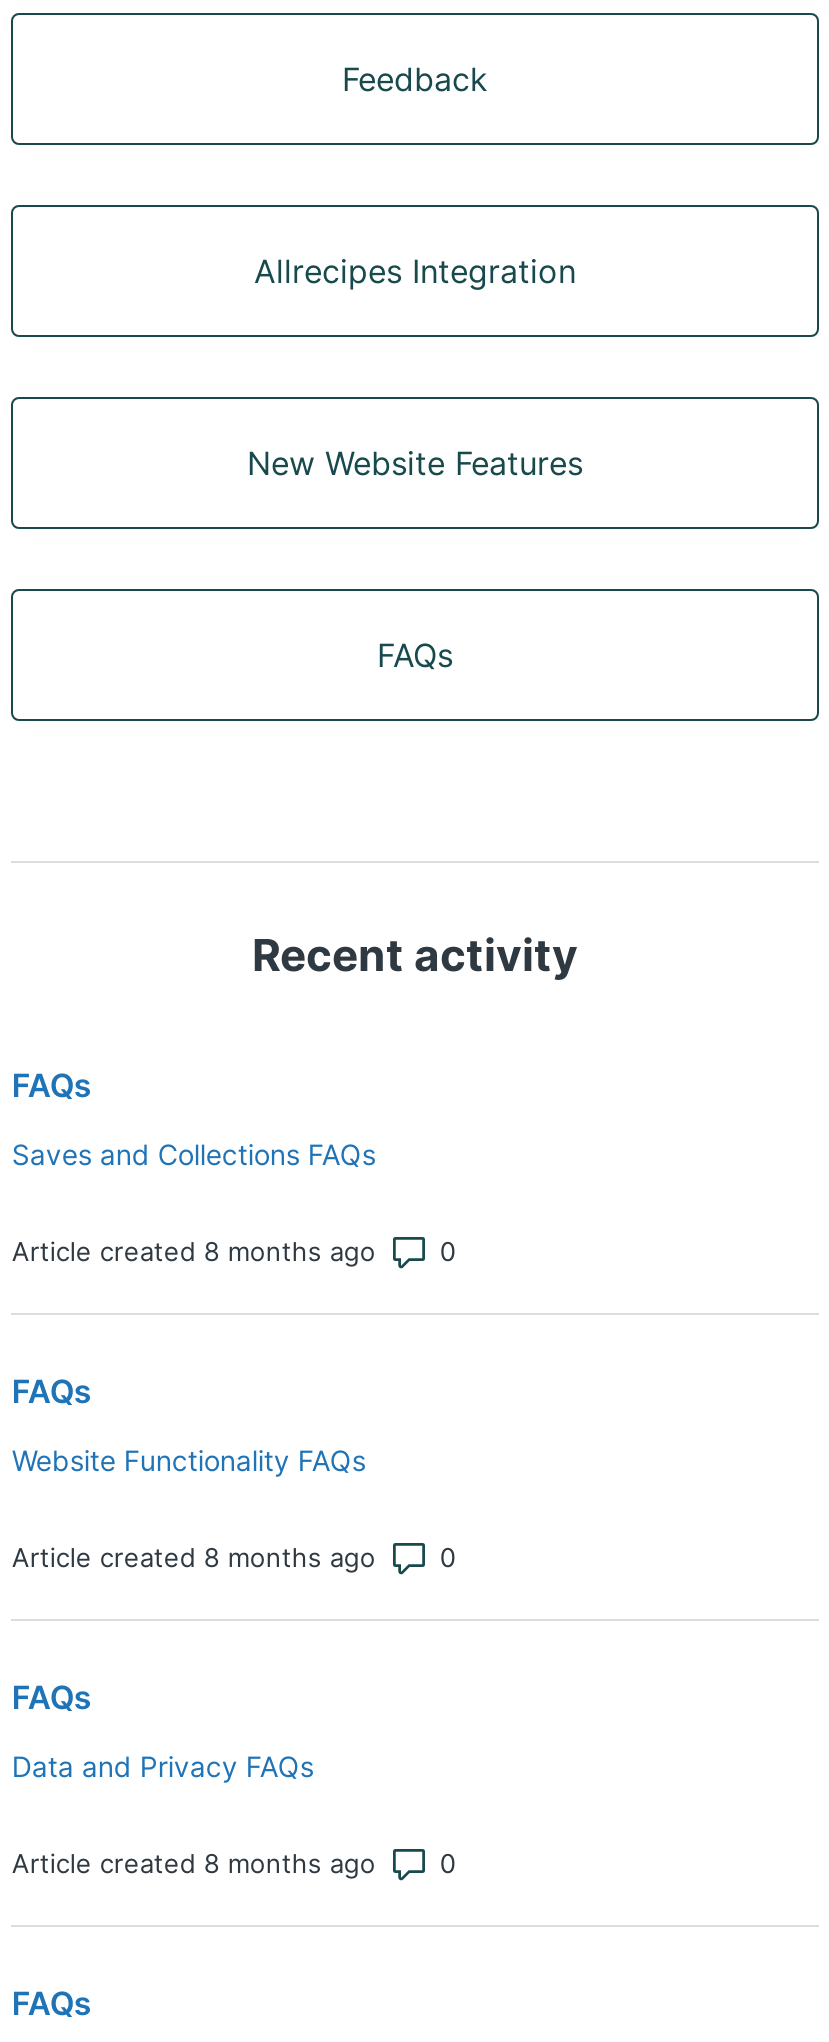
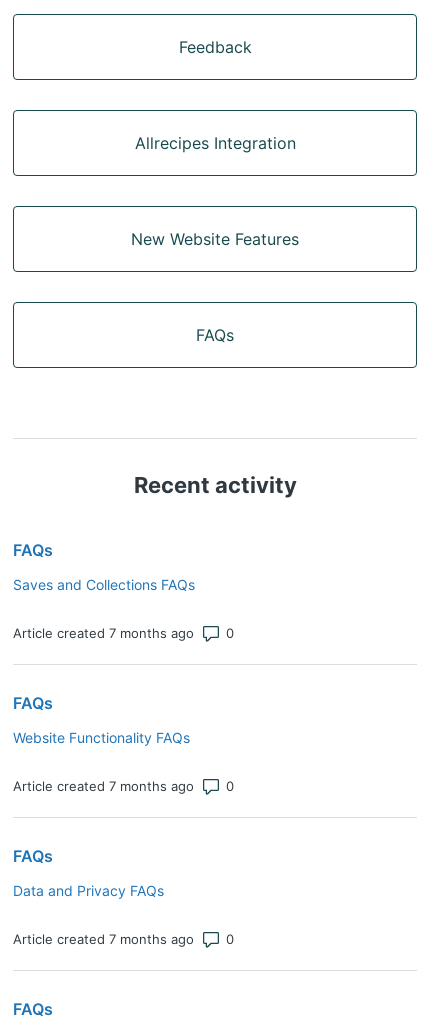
[12,1235,376,1267] Article created 8 months ago -> [13,625,194,641] Article created 7 months ago
[12,1541,376,1573] Article created 8 months ago -> [13,778,194,794] Article created 7 months ago
[12,1847,376,1879] Article created 8 months ago -> [13,931,194,947] Article created 7 months ago

